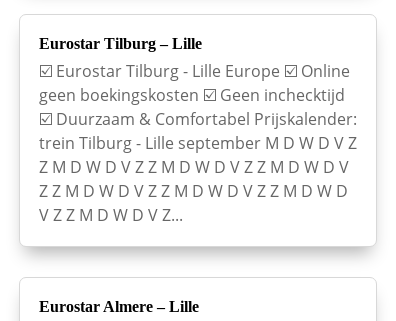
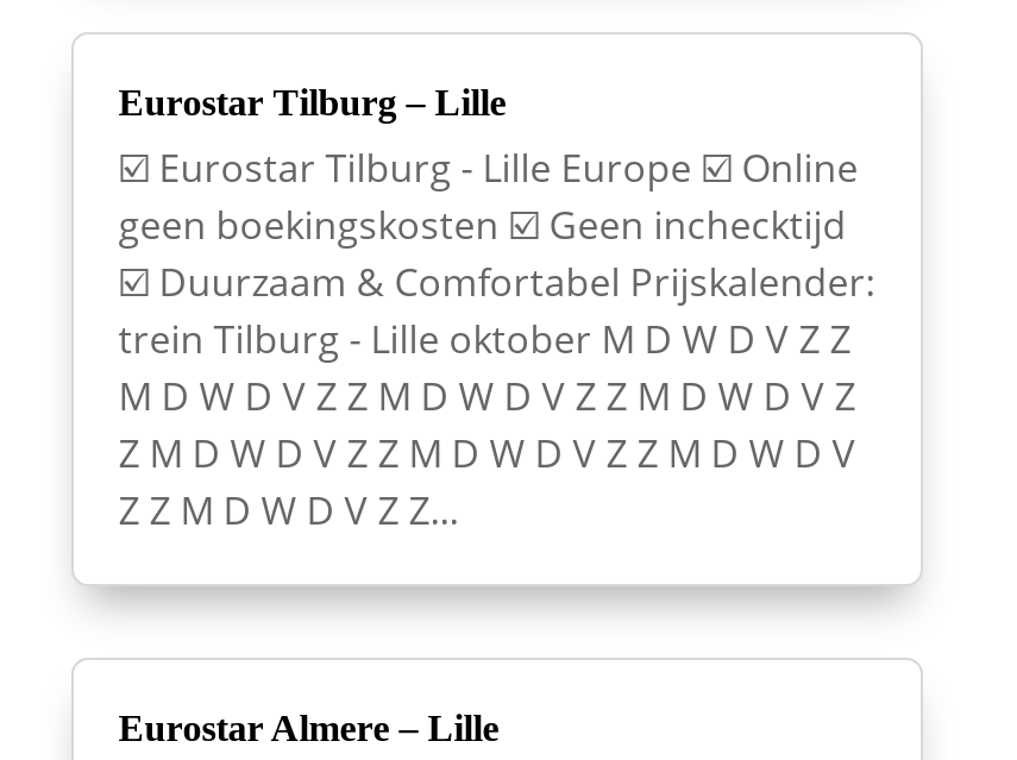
[39,132,357,154] trein Tilburg - Lille september M D W D V Z -> [118,313,856,422] trein Tilburg - Lille oktober M D W D V Z Z | M D W D V Z Z M D W D V Z Z M D W D V Z
moved [39,156,349,178] -> [118,427,856,479]: Z M D W D V Z Z M D W D V Z Z M D W D V
[39,180,348,226] Z Z M D W D V Z Z M D W D V Z Z M D W D | V Z Z M D W D V Z... -> [118,484,459,536] Z Z M D W D V Z Z...

